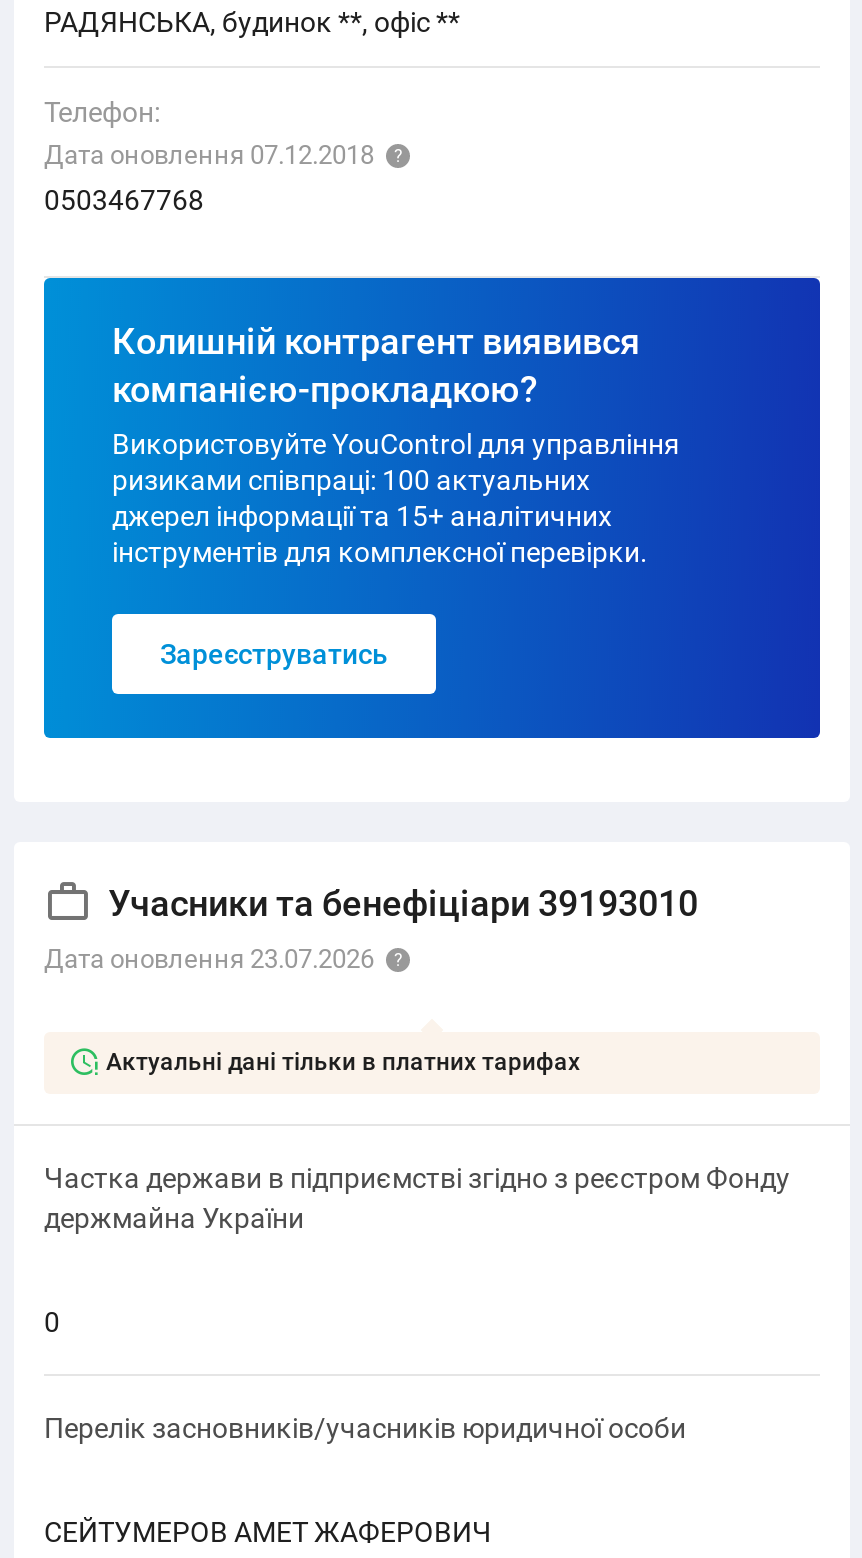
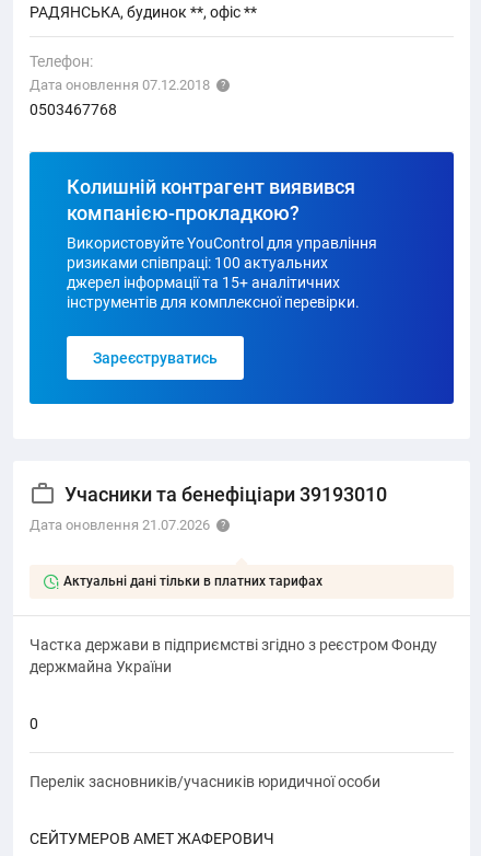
[44,944,374,974] Дата оновлення 23.07.2026 -> [30,516,210,533] Дата оновлення 21.07.2026

